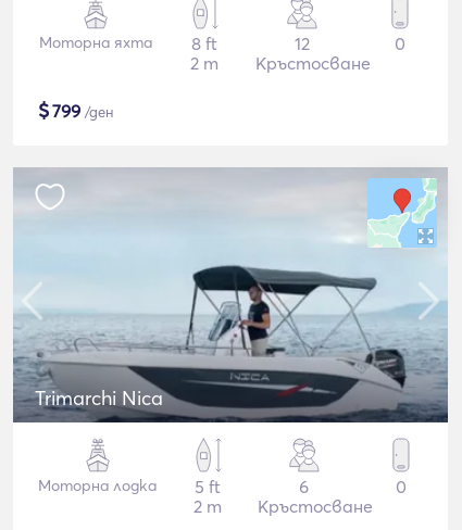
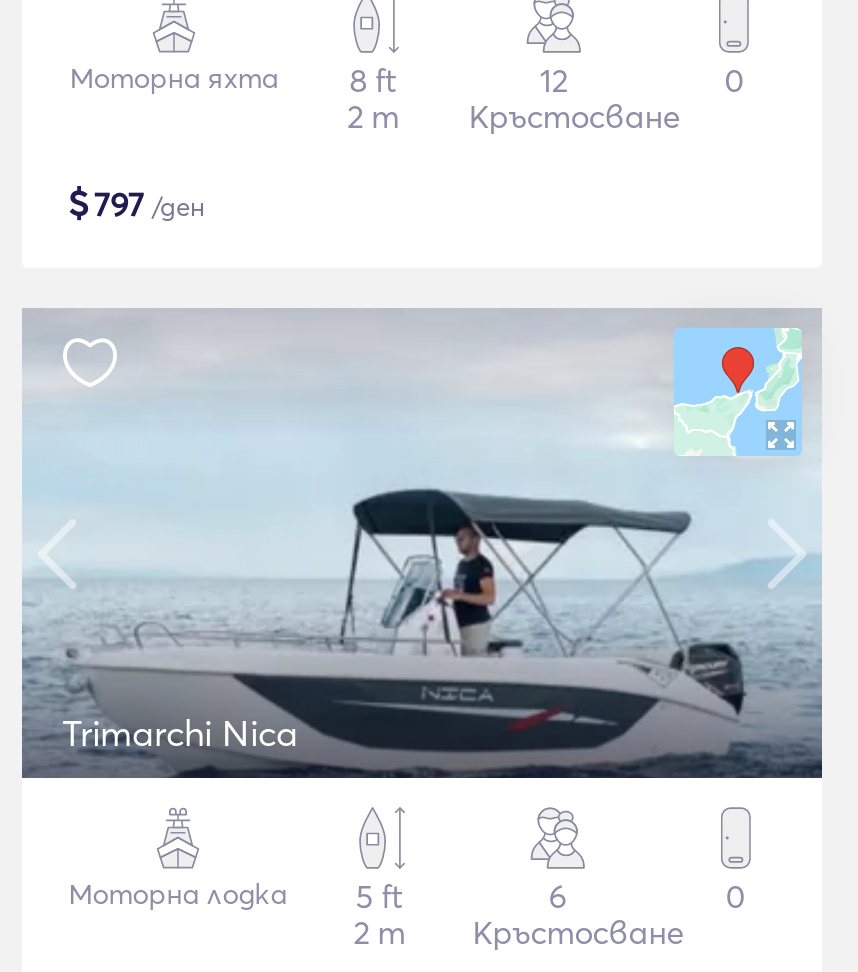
[38,98,114,123] $799 /ден -> [68,180,206,226] $797 /ден

